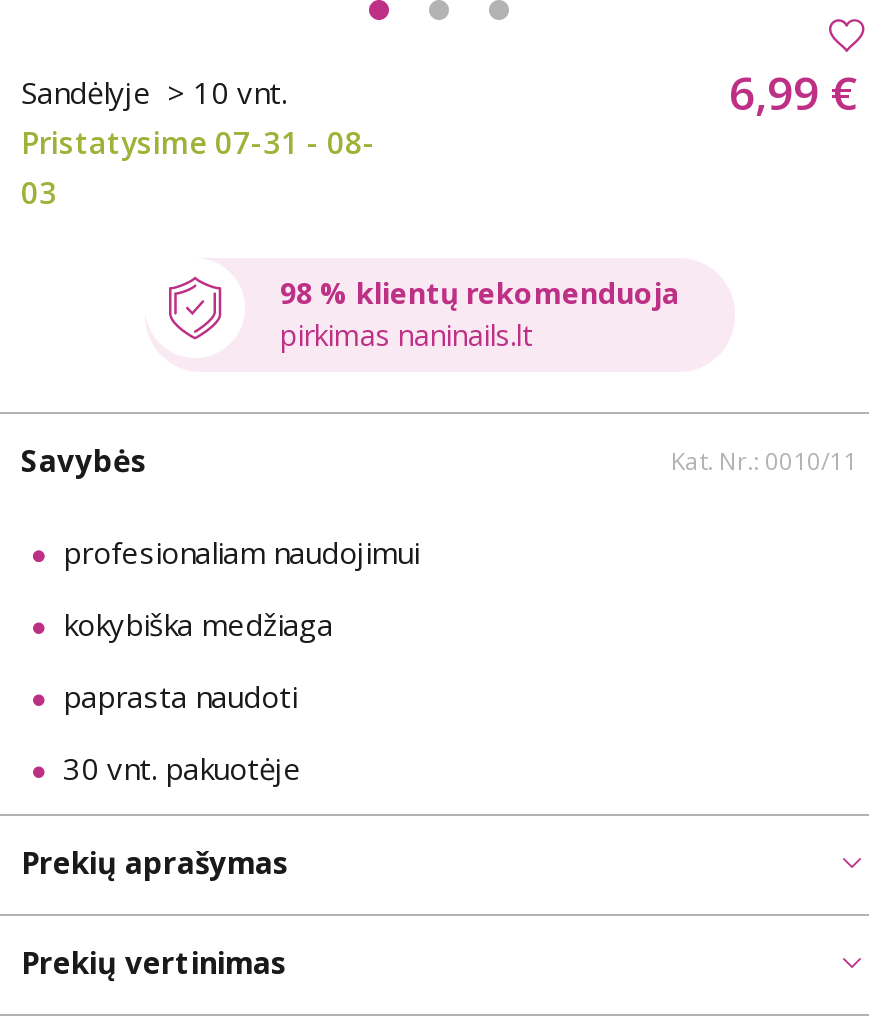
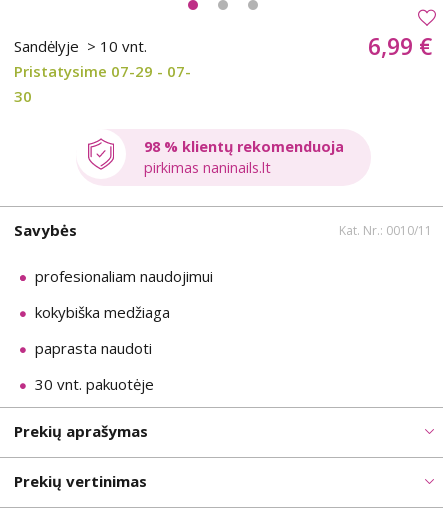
[21,122,375,162] Pristatysime 07-31 - 08- -> [14,61,191,81] Pristatysime 07-29 - 07-
[21,172,57,212] 03 -> [14,86,32,106] 30

